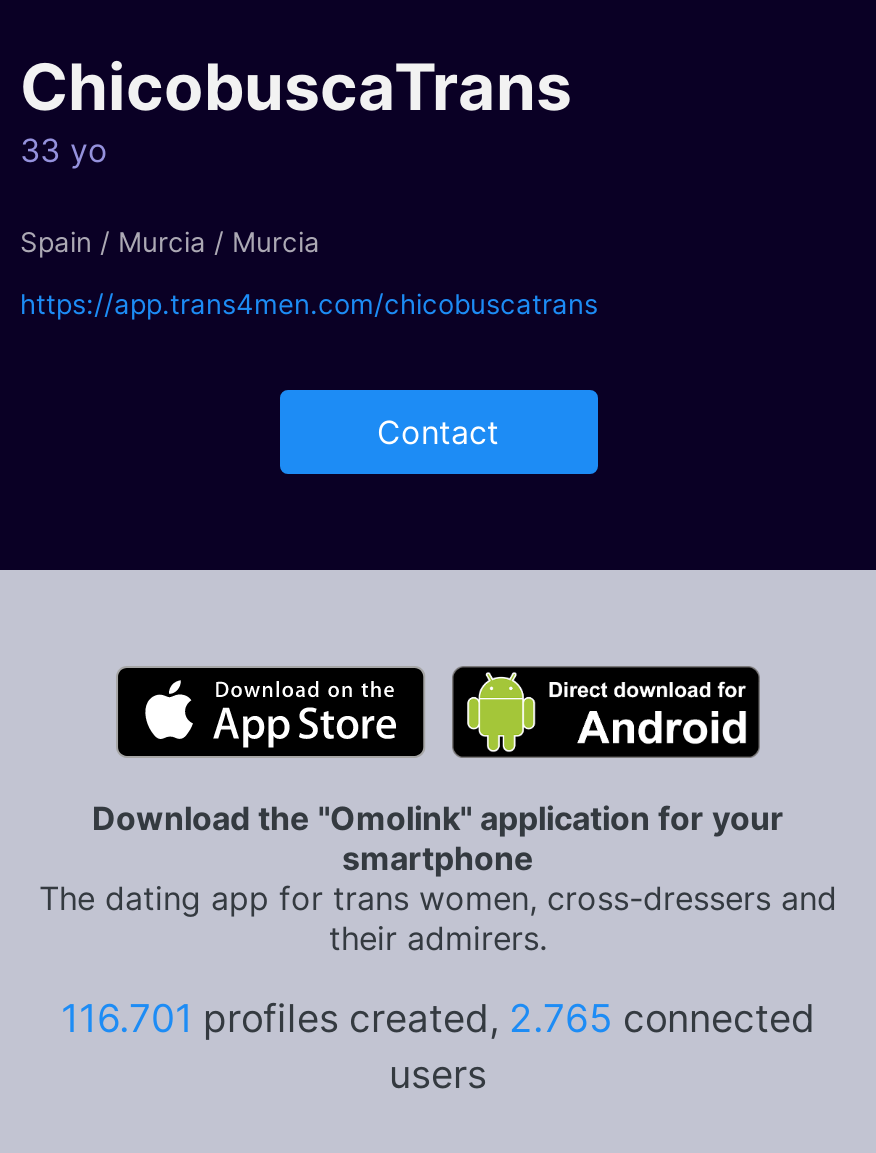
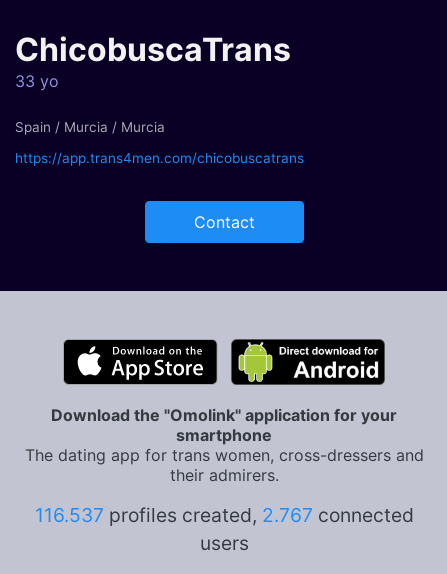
[61,994,815,1042] 116.701 profiles created, 2.765 connected -> [34,503,413,527] 116.537 profiles created, 2.767 connected

